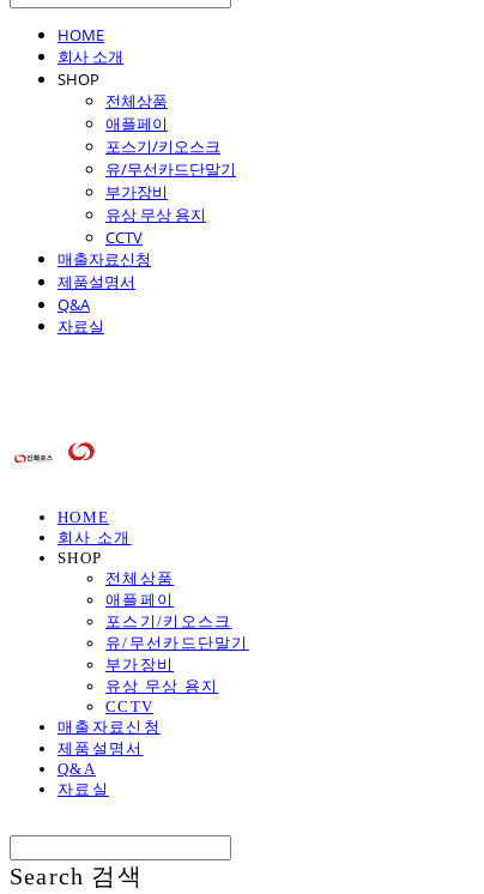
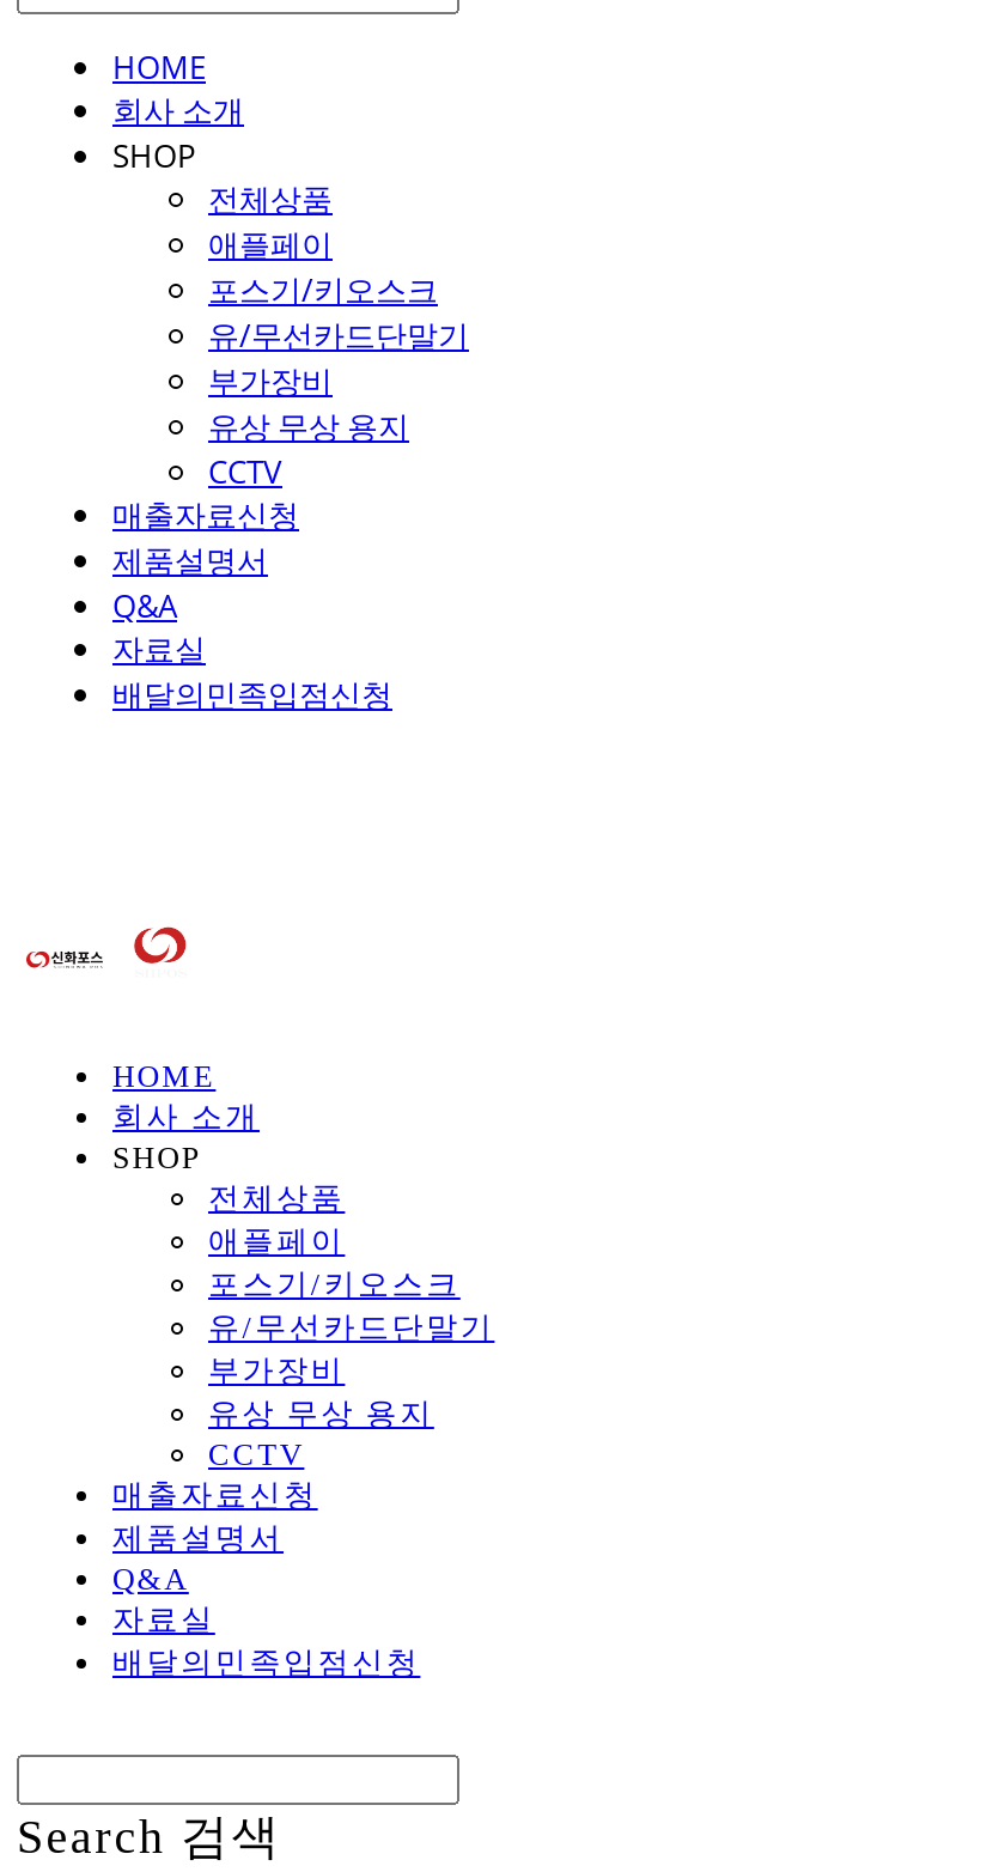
none -> [112,673,392,716] 배달의민족입점신청
none -> [112,1645,420,1680] 배달의민족입점신청

